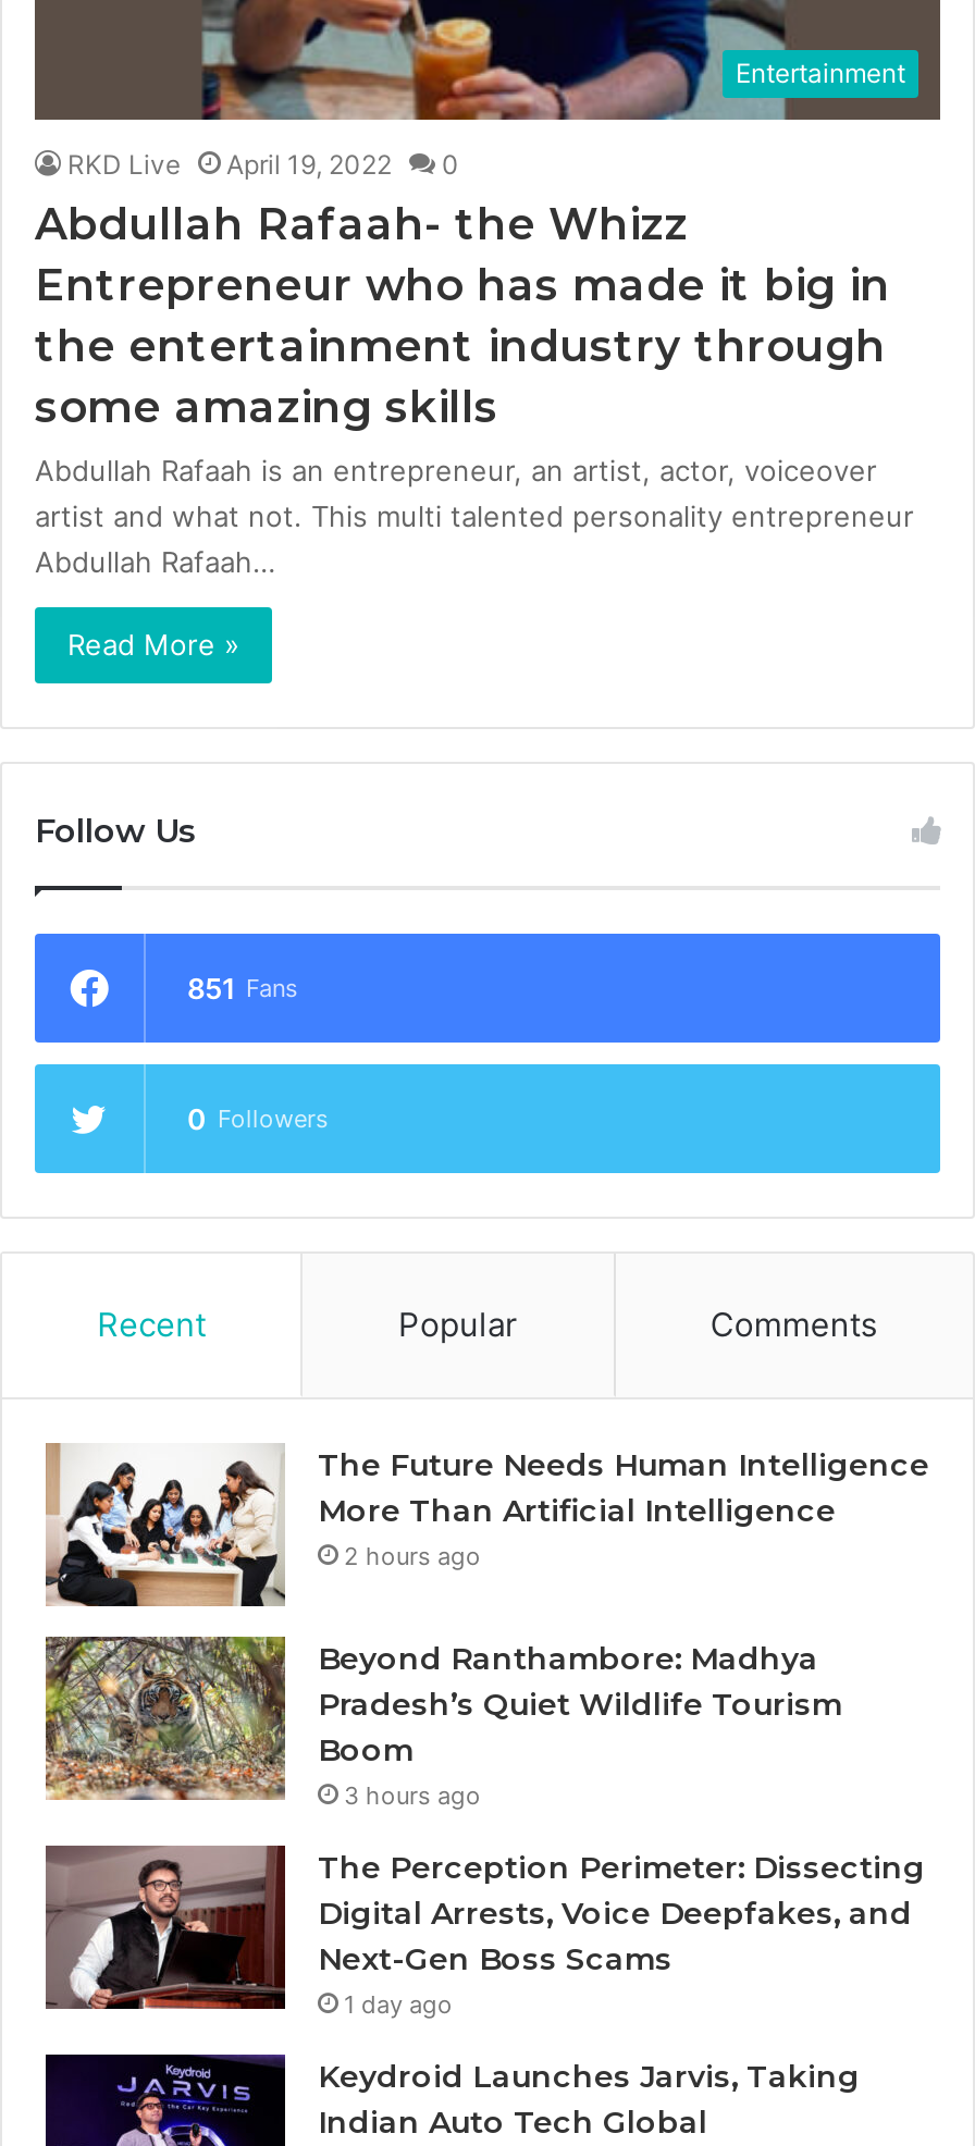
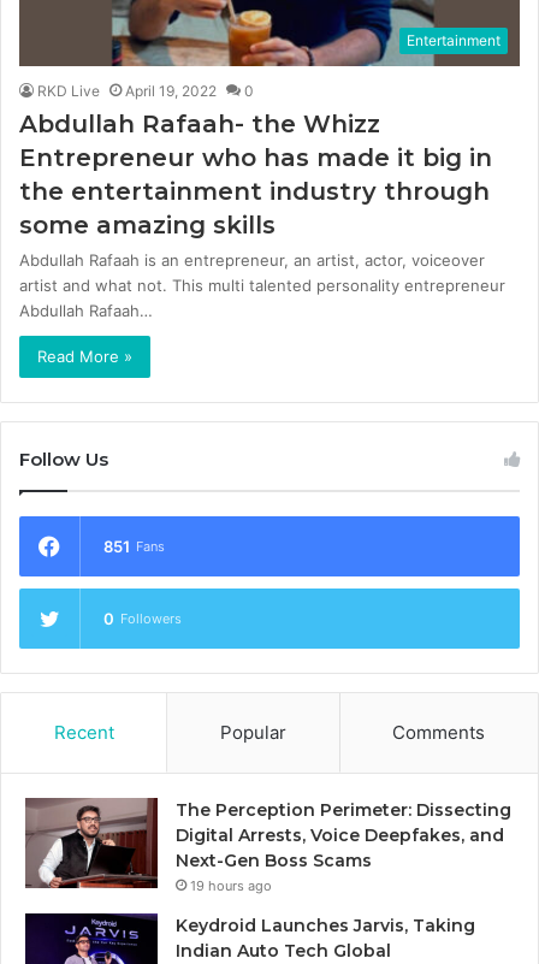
[46,1443,929,1810] [image] | The Future Needs Human Intelligence | More Than Artificial Intelligence | 2 hours ago | Beyond Ranthambore: Madhya | Pradesh’s Quiet Wildlife Tourism | Boom | 3 hours ago -> none
[44,1635,287,1802] [image] -> none
[344,1988,453,2019] 1 day ago -> [190,877,272,894] 19 hours ago

